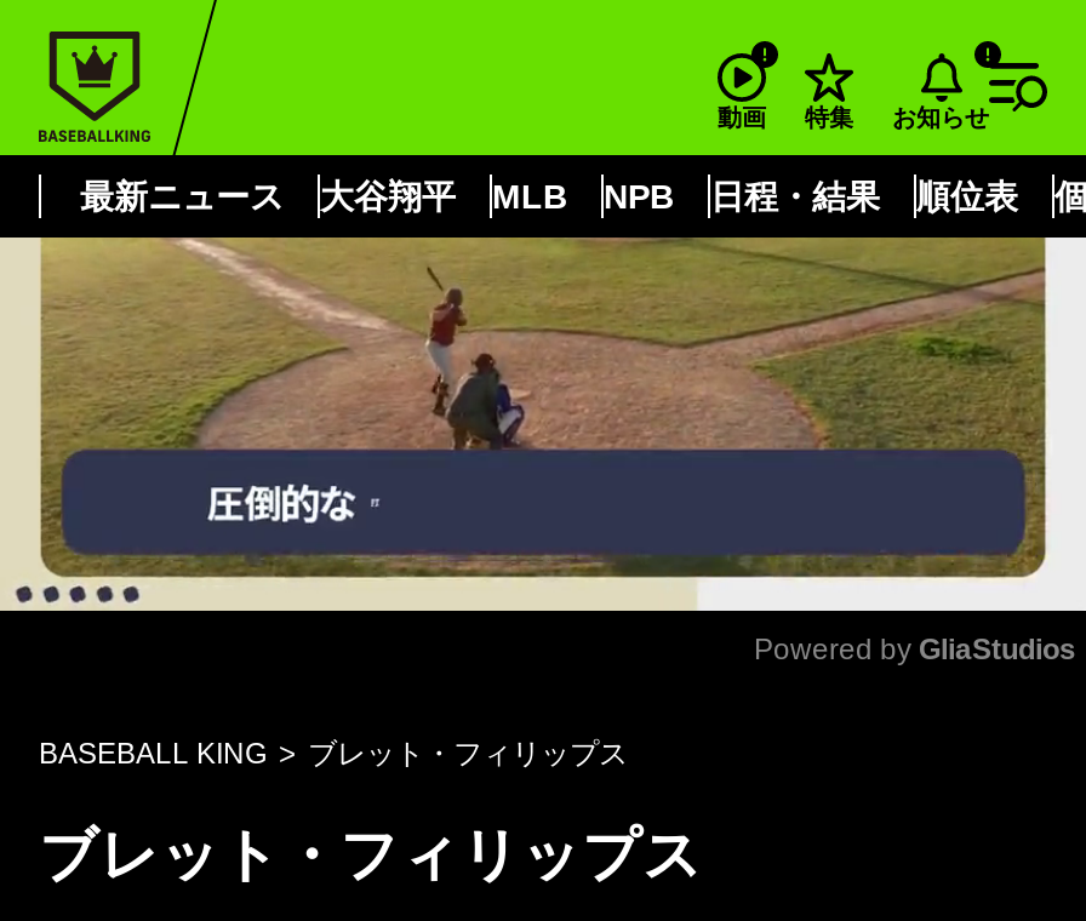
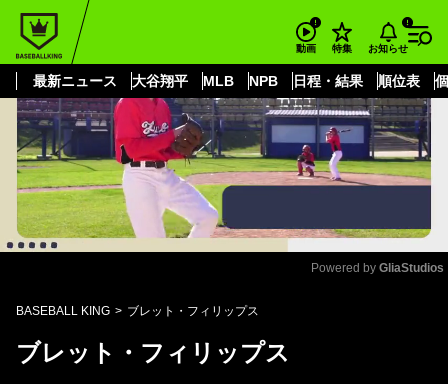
[39,235,1047,579] [image] -> [16,97,432,239] [image]

